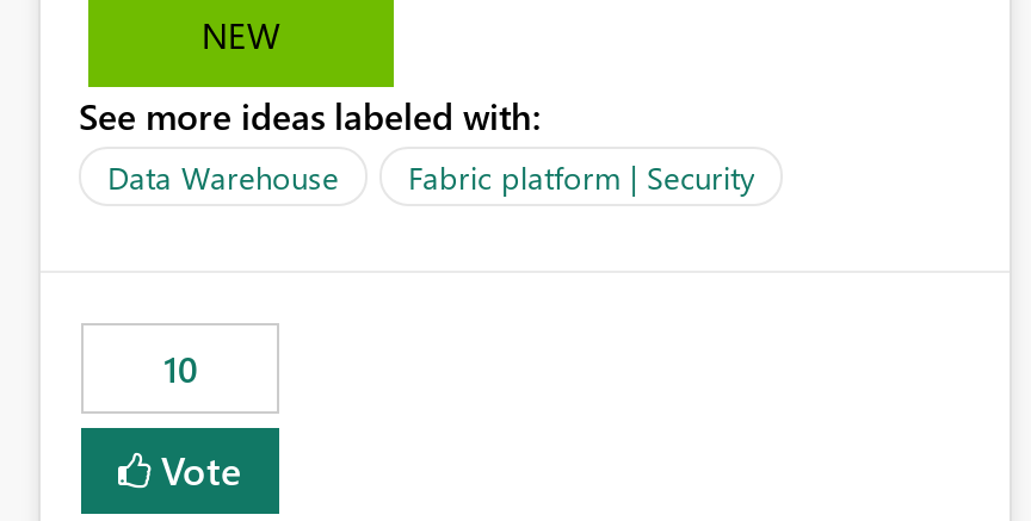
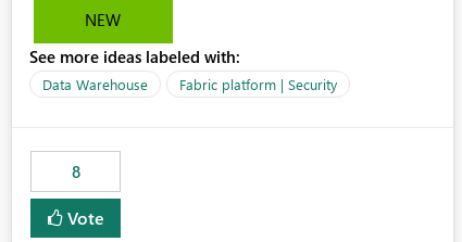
[163,346,197,393] 10 -> [71,161,80,183] 8

